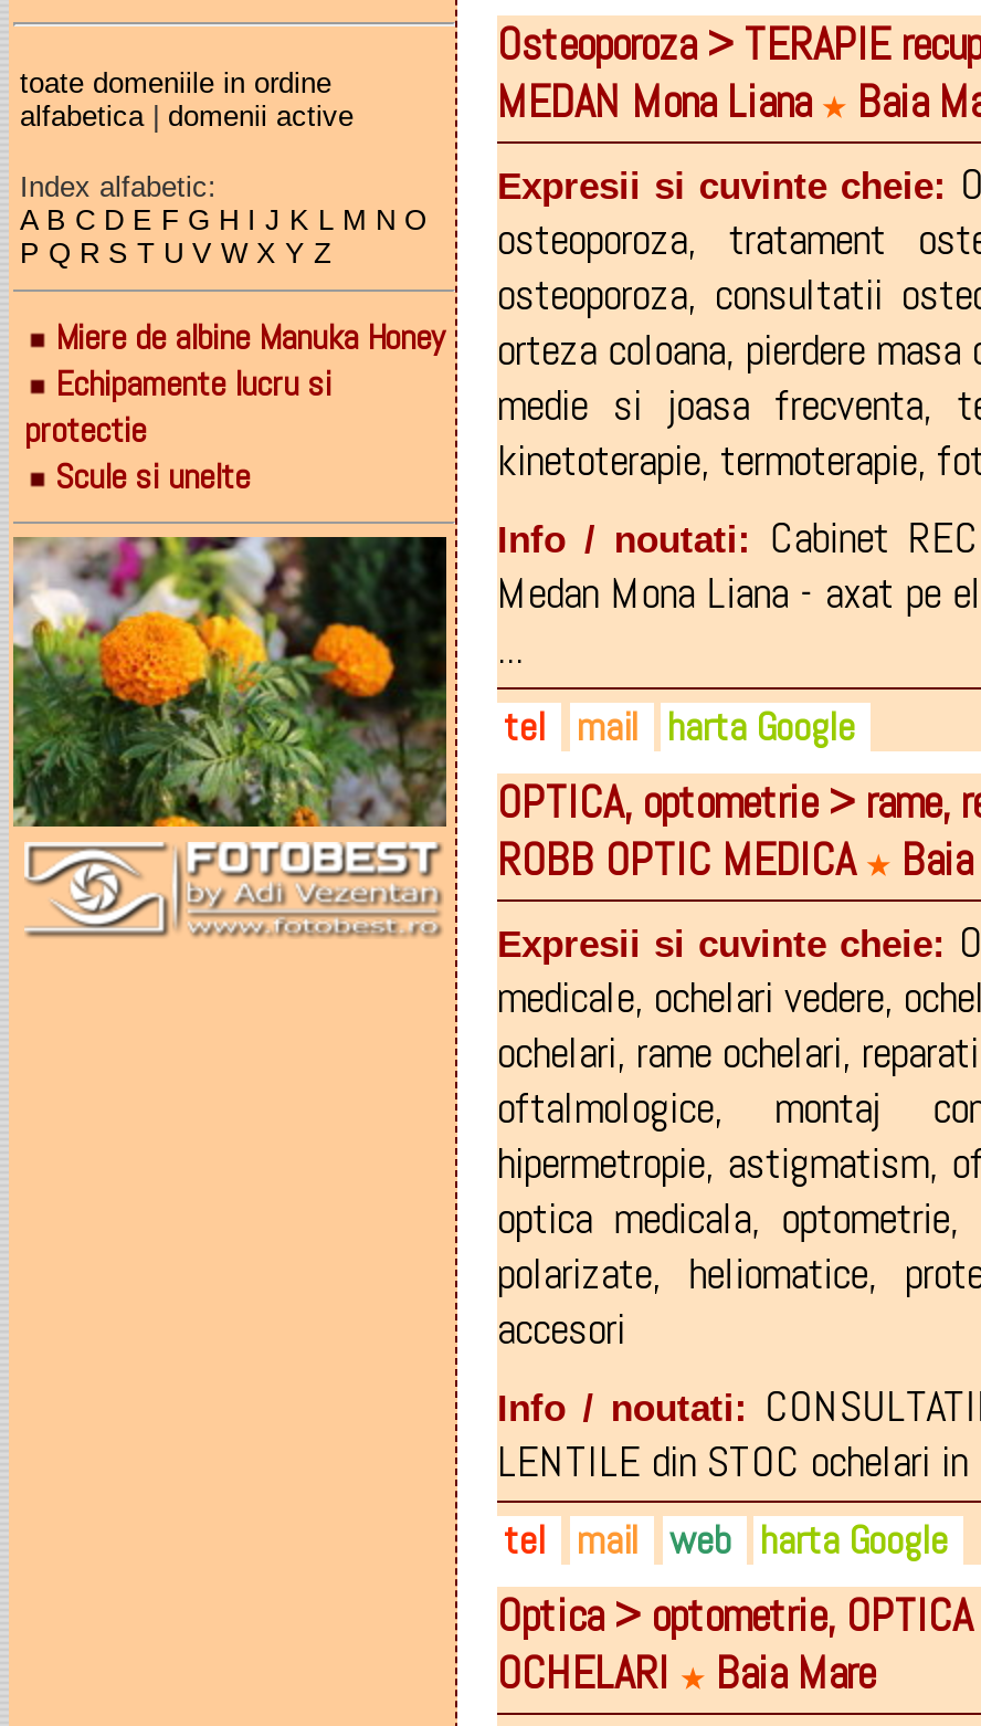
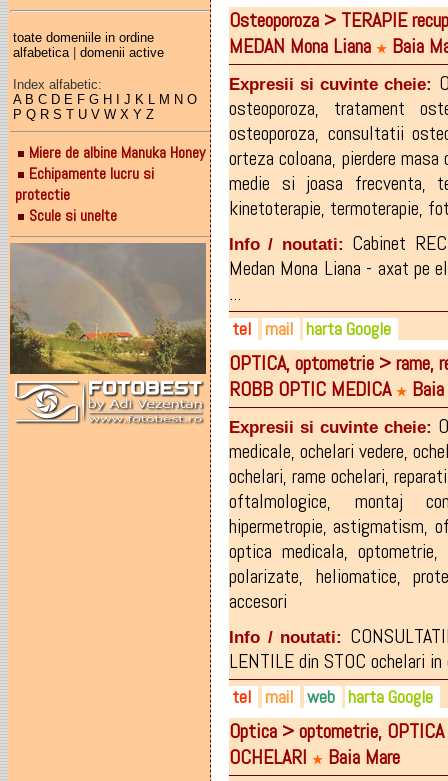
[13,535,449,829] [image] -> [9,242,206,375] [image]

